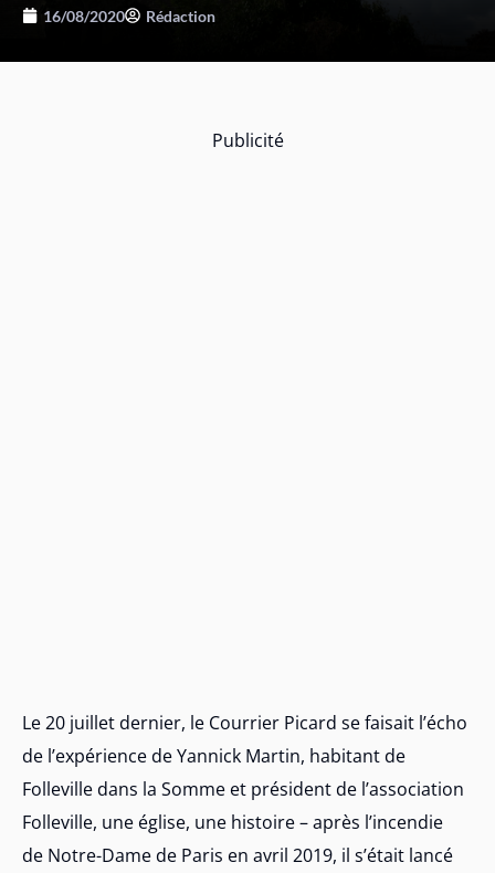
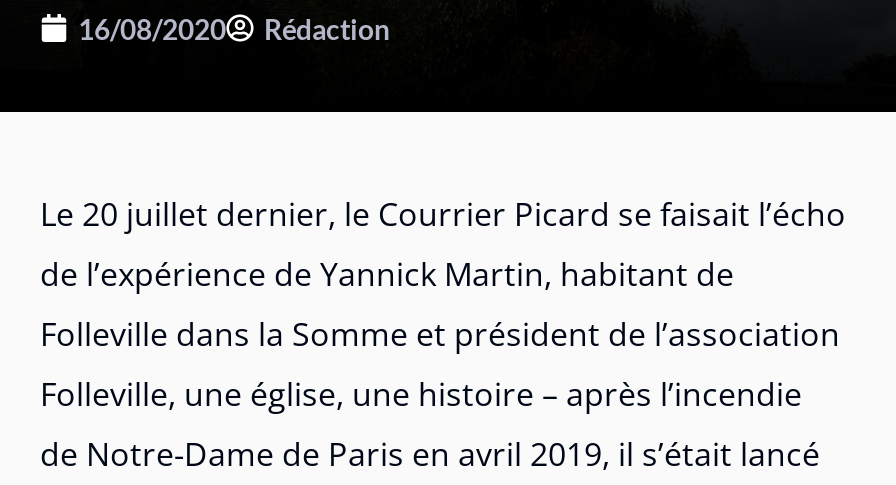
[212,128,283,152] Publicité -> none

